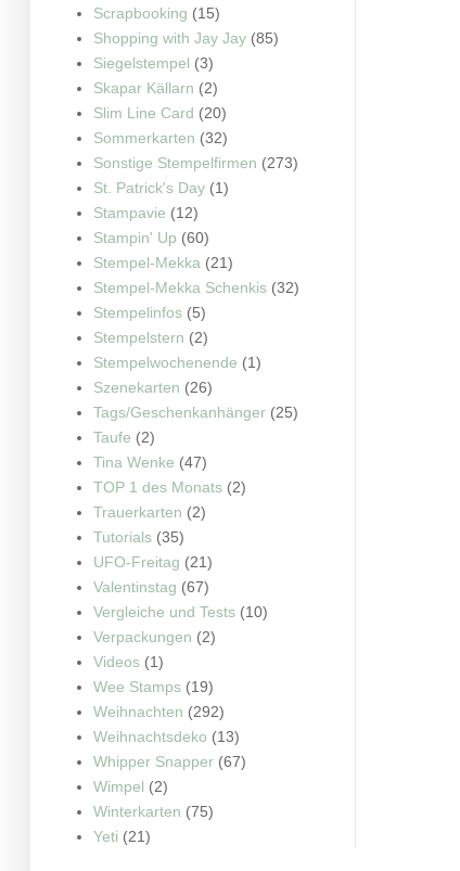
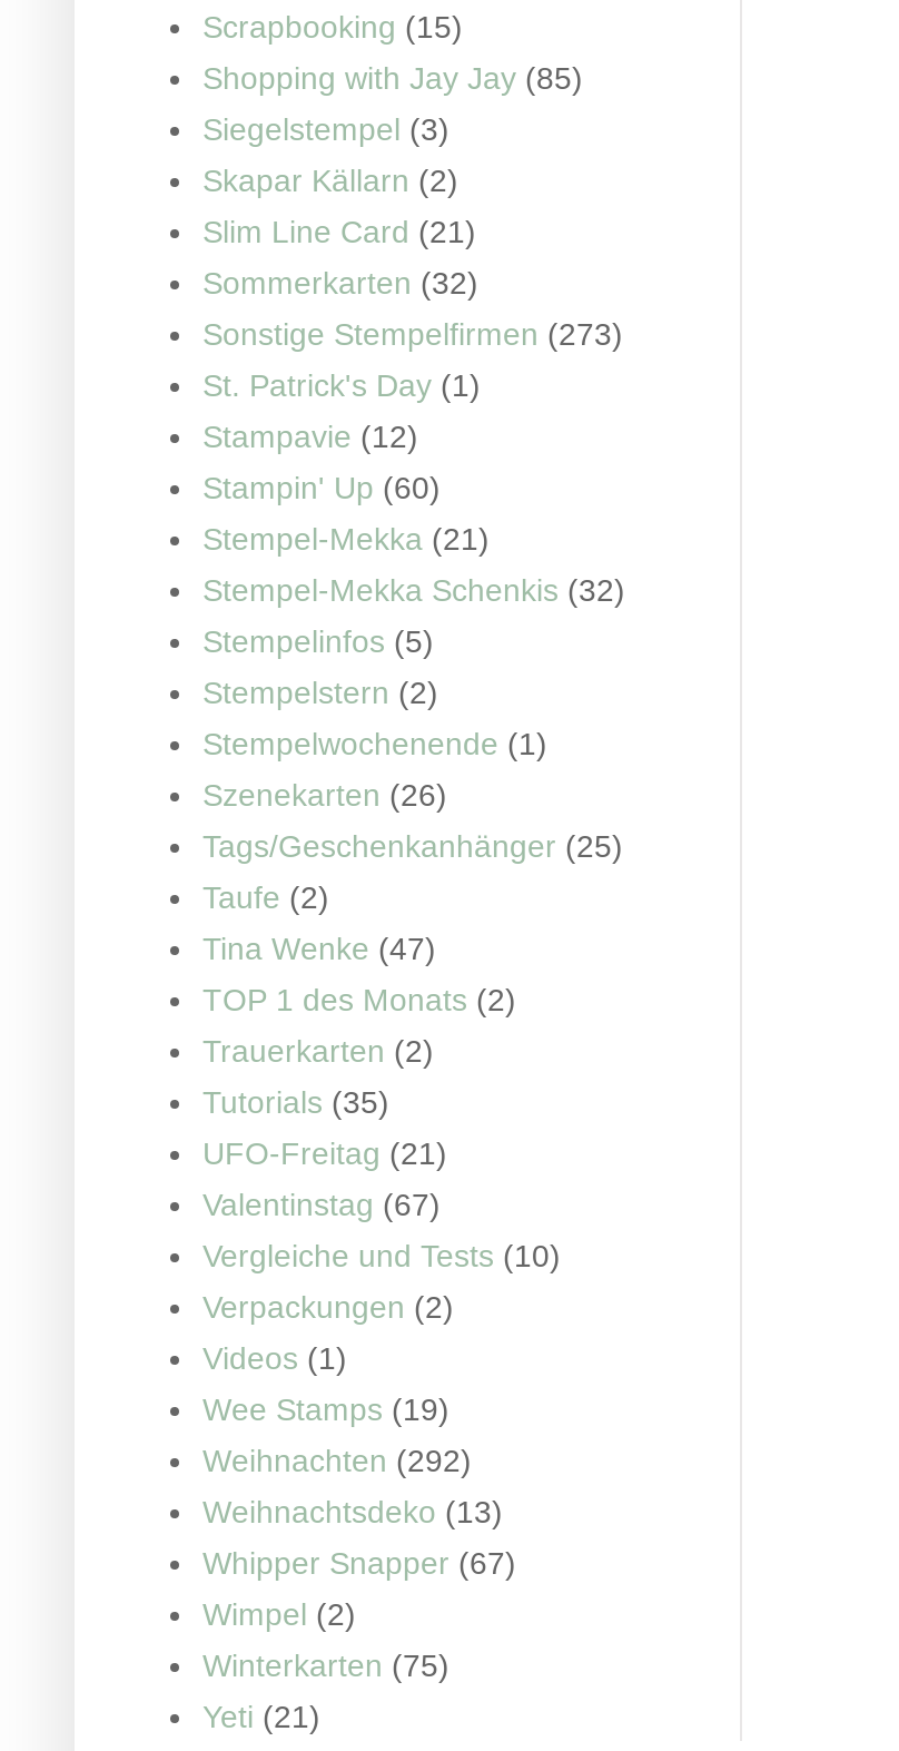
[93,104,226,121] Slim Line Card (20) -> [202,214,476,249] Slim Line Card (21)

